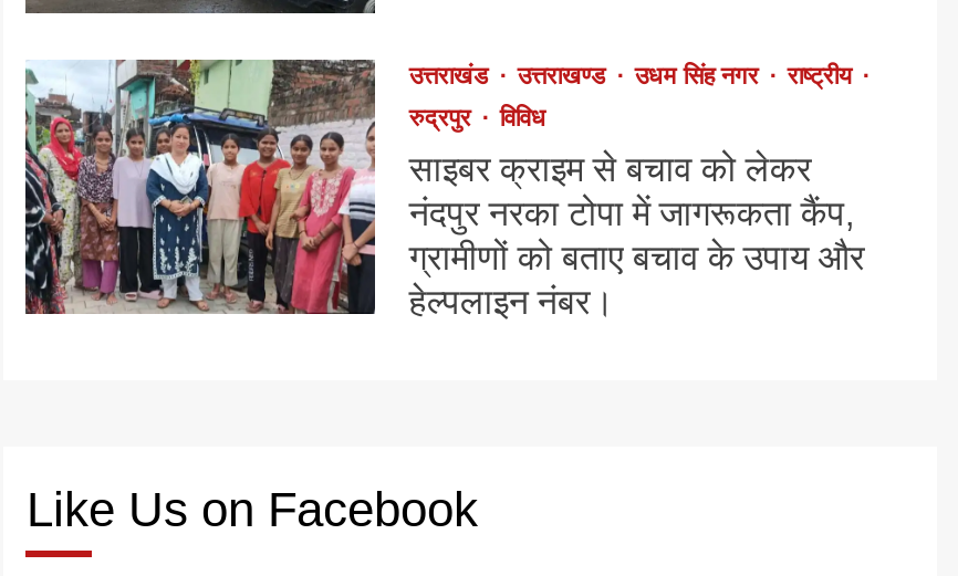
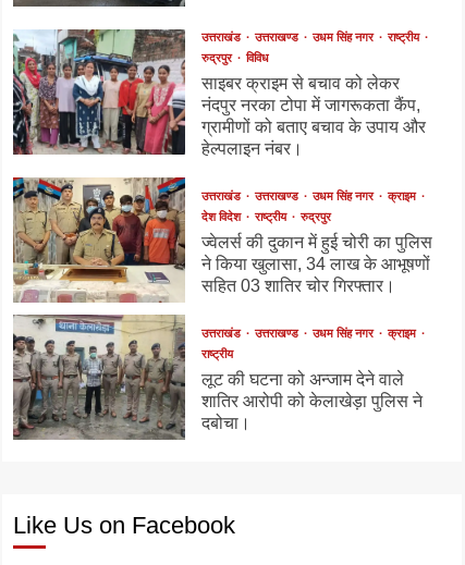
none -> [12,176,433,432] [image] | उत्तराखंड | उत्तराखण्ड | उधम सिंह नगर | क्राइम | देश विदेश | राष्ट्रीय | रुद्रपुर | ज्वेलर्स की दुकान में हुई चोरी का पुलिस | ने किया खुलासा, 34 लाख के आभूषणों | सहित 03 शातिर चोर गिरफ्तार। | उत्तराखंड | उत्तराखण्ड | उधम सिंह नगर | क्राइम | राष्ट्रीय | लूट की घटना को अन्जाम देने वाले | शातिर आरोपी को केलाखेड़ा पुलिस ने | दबोचा।
none -> [12,314,186,441] [image]

